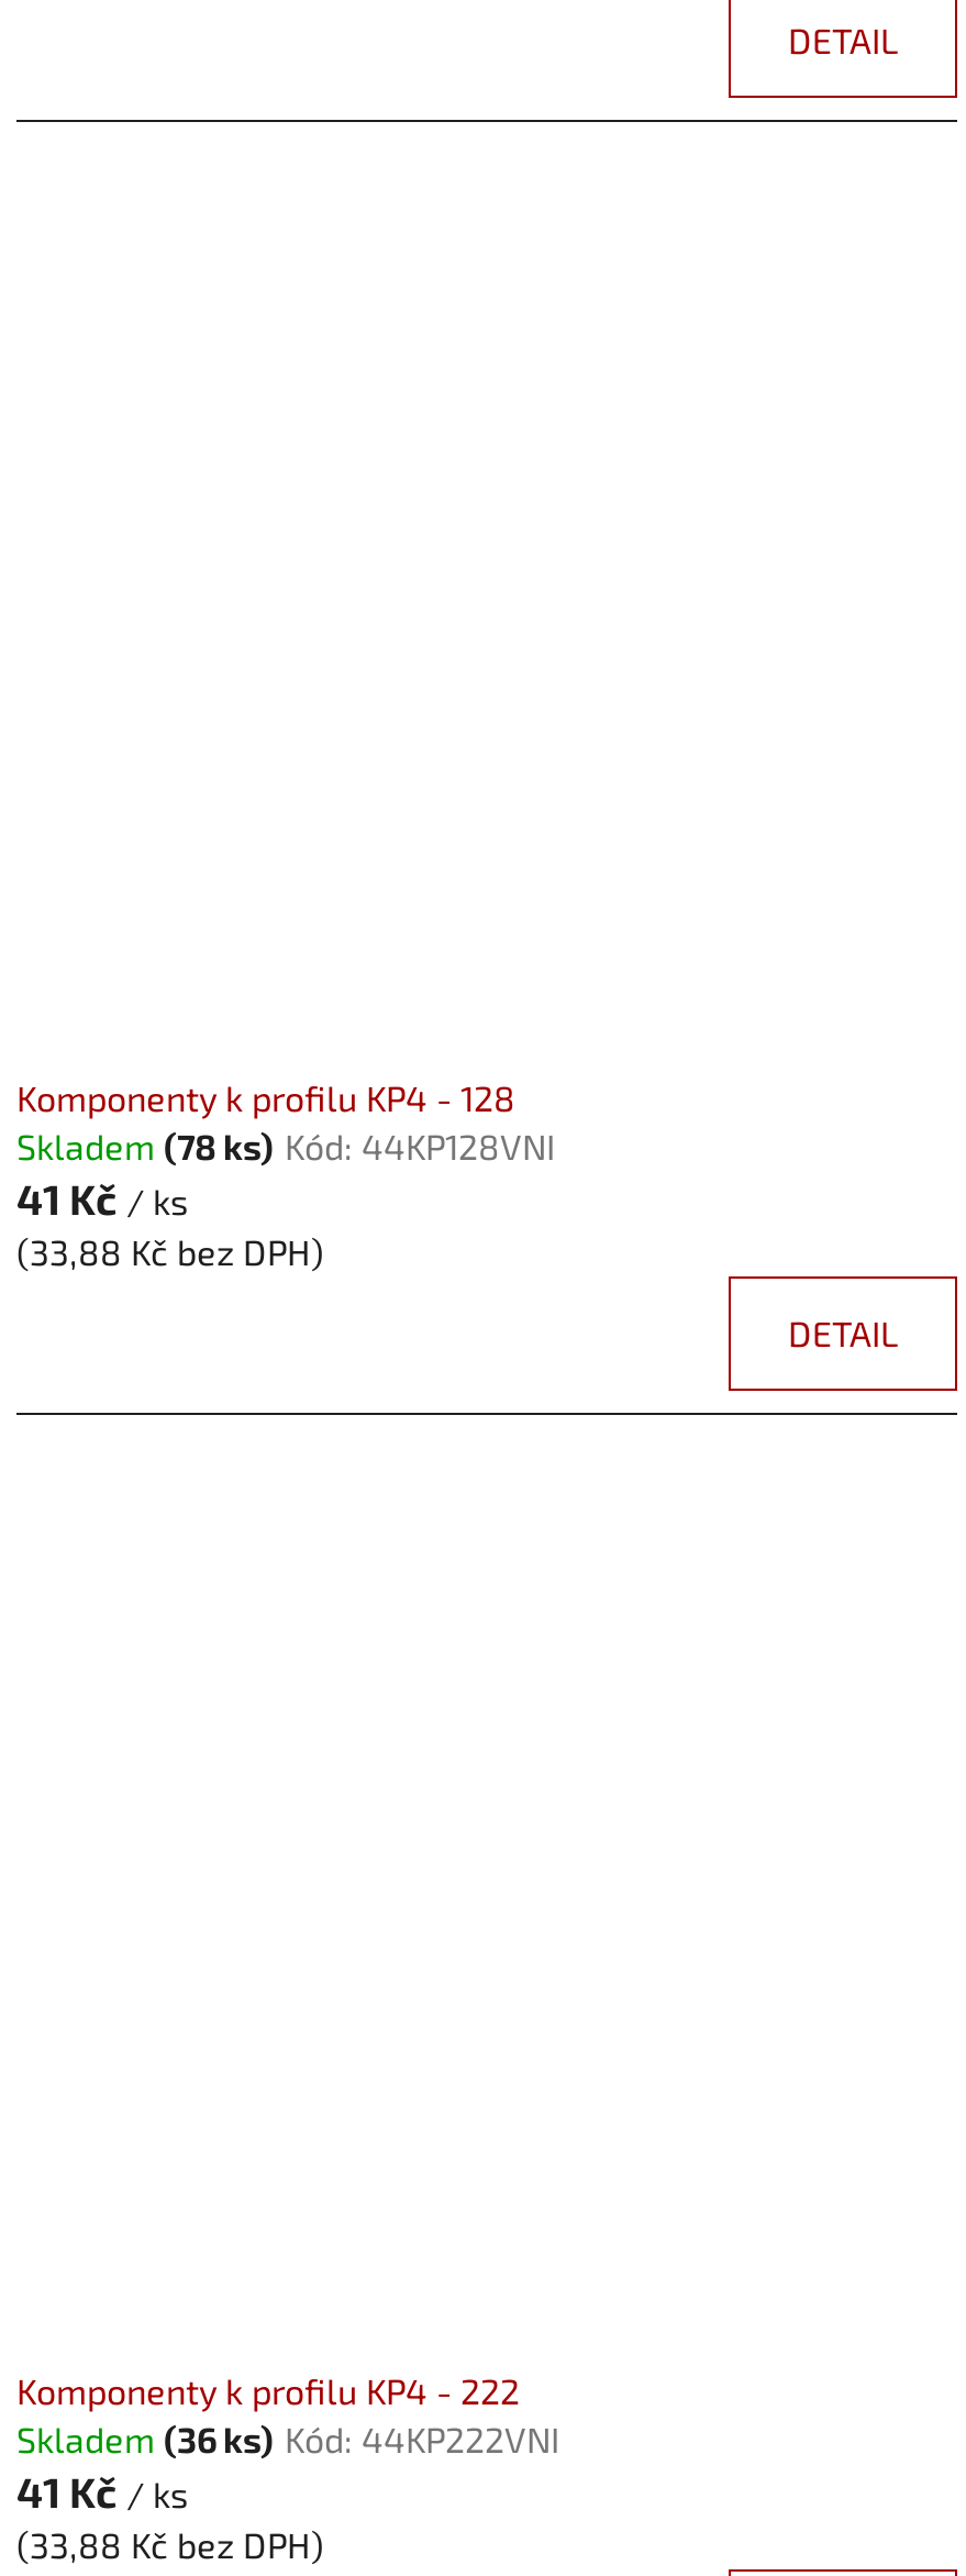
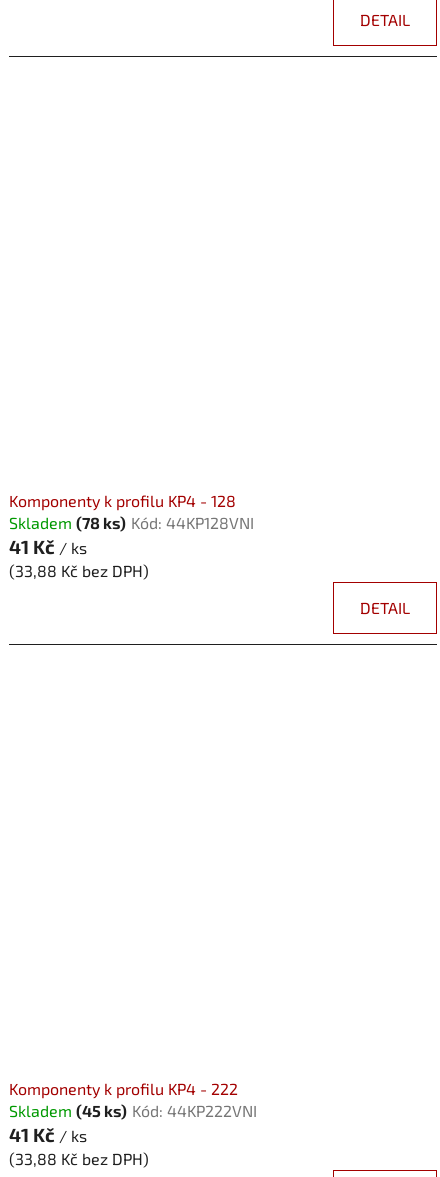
[16,2418,559,2459] Skladem (36 ks) Kód: 44KP222VNI -> [9,1101,257,1120] Skladem (45 ks) Kód: 44KP222VNI

